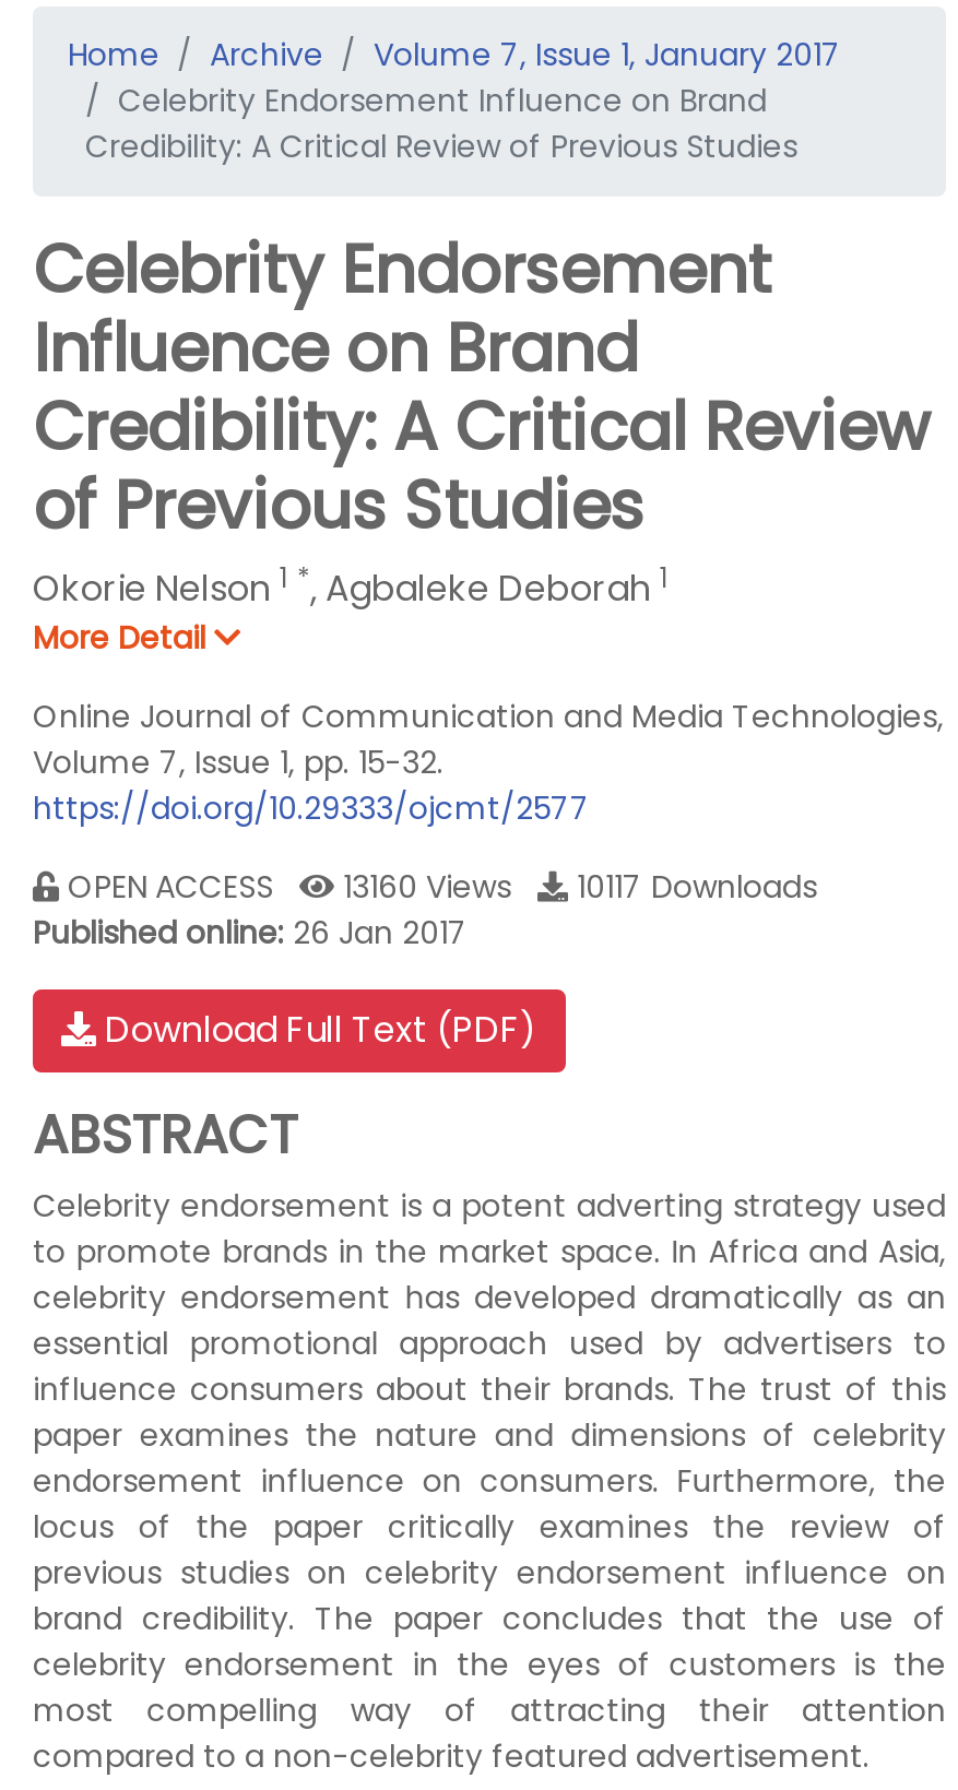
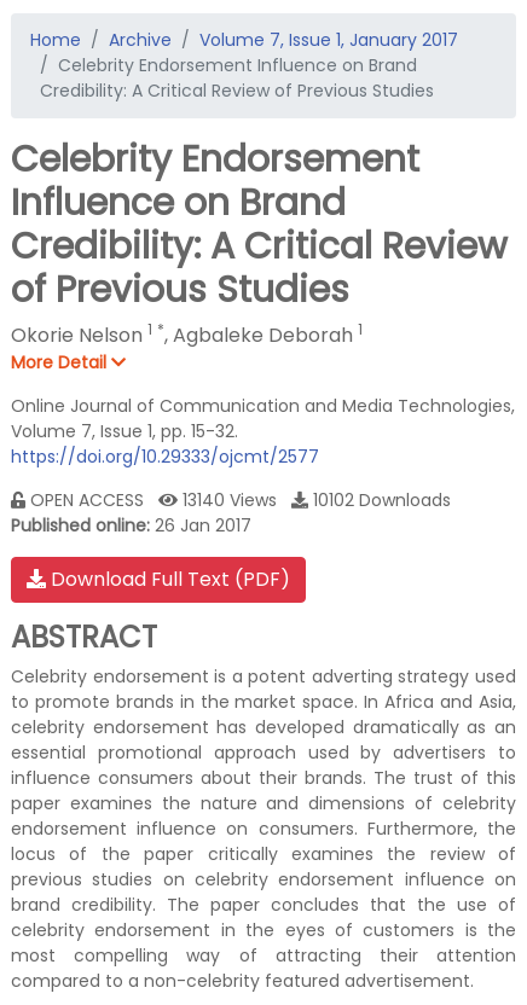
[334,865,537,909] 13160 Views -> [178,488,291,512] 13140 Views
[568,865,835,909] 10117 Downloads -> [308,488,461,512] 10102 Downloads

